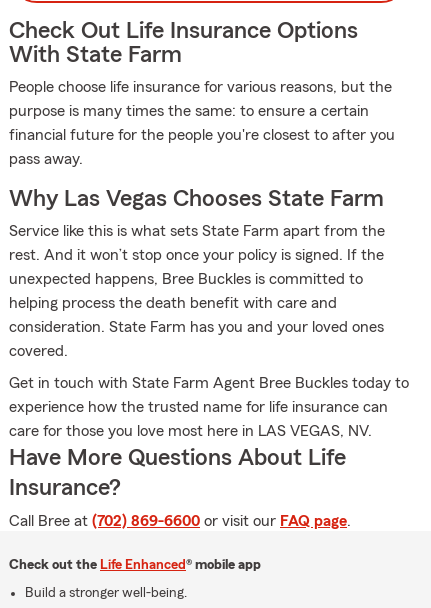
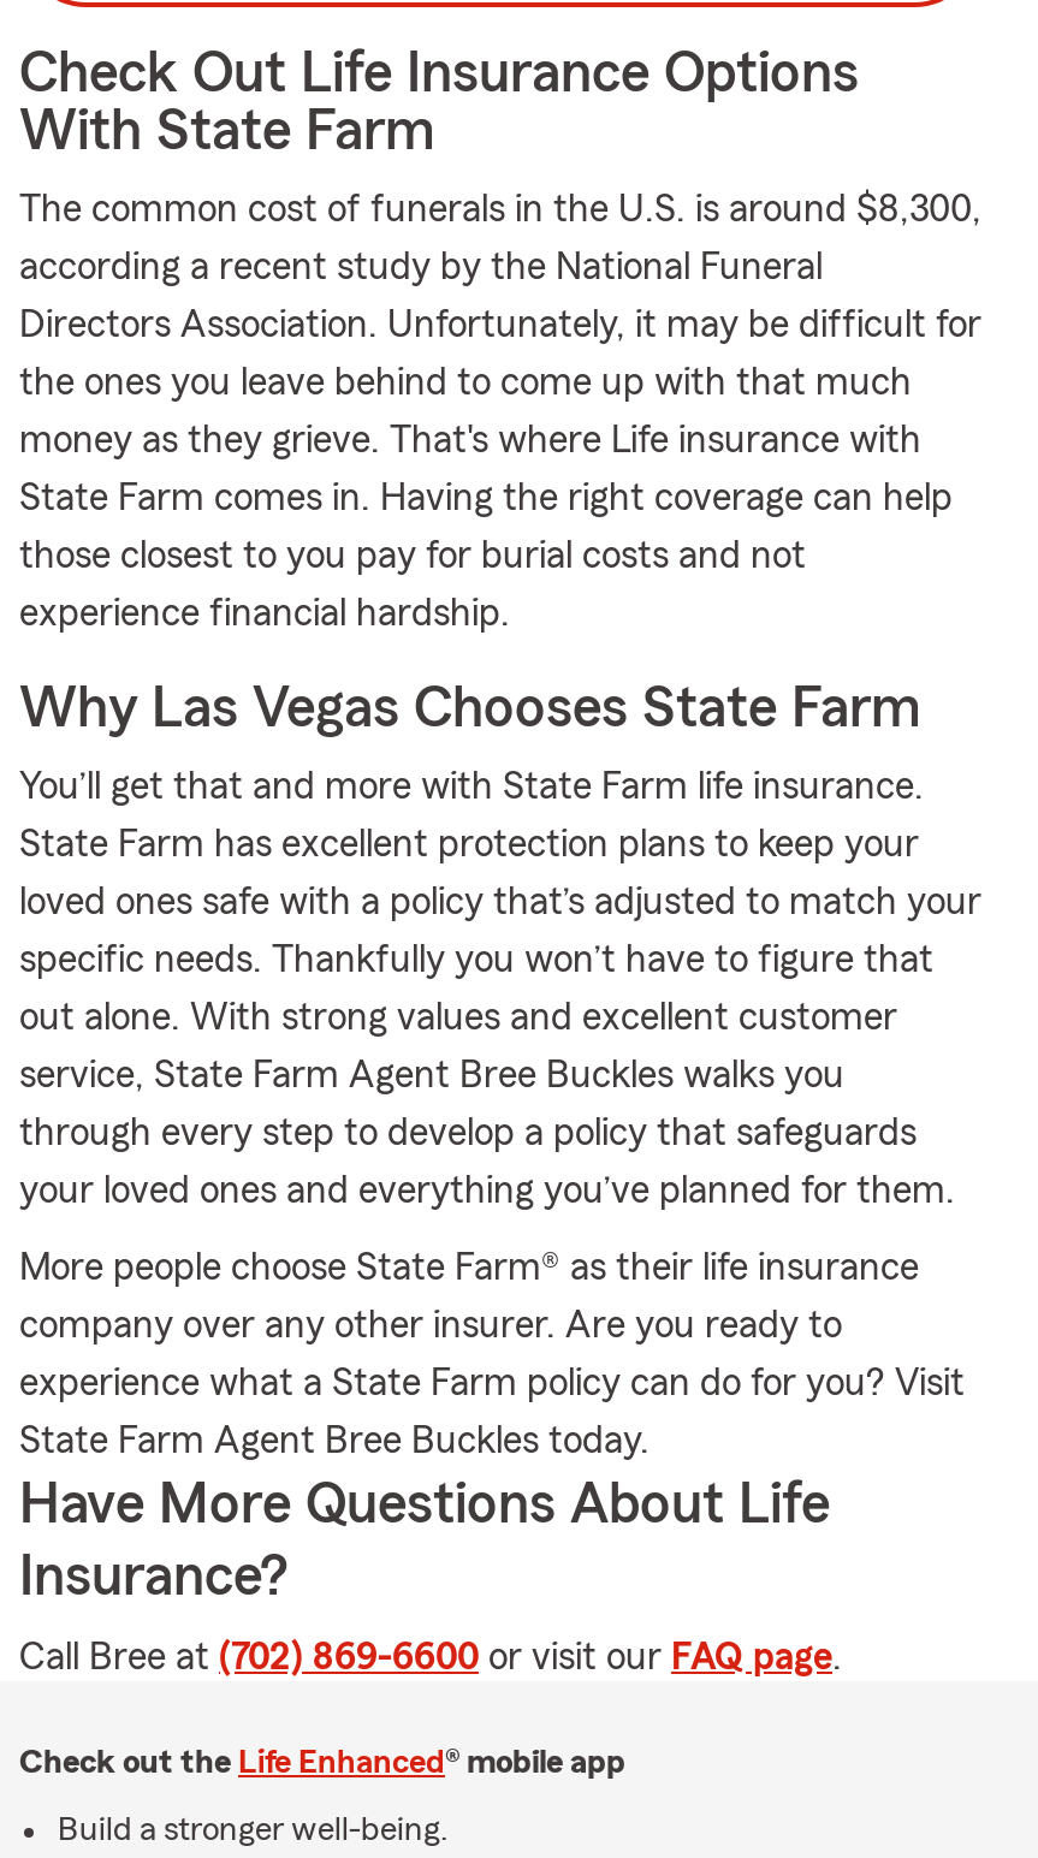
[9,79,395,167] People choose life insurance for various reasons, but the | purpose is many times the same: to ensure a certain | financial future for the people you're closest to after you | pass away. -> [19,190,981,633] The common cost of funerals in the U.S. is around $8,300, | according a recent study by the National Funeral | Directors Association. Unfortunately, it may be difficult for | the ones you leave behind to come up with that much | money as they grieve. That's where Life insurance with | State Farm comes in. Having the right coverage can help | those closest to you pay for burial costs and not | experience financial hardship.
[9,223,409,439] Service like this is what sets State Farm apart from the | rest. And it won’t stop once your policy is signed. If the | unexpected happens, Bree Buckles is committed to | helping process the death benefit with care and | consideration. State Farm has you and your loved ones | covered. | Get in touch with State Farm Agent Bree Buckles today to | experience how the trusted name for life insurance can | care for those you love most here in LAS VEGAS, NV. -> [19,767,981,1460] You’ll get that and more with State Farm life insurance. | State Farm has excellent protection plans to keep your | loved ones safe with a policy that’s adjusted to match your | specific needs. Thankfully you won’t have to figure that | out alone. With strong values and excellent customer | service, State Farm Agent Bree Buckles walks you | through every step to develop a policy that safeguards | your loved ones and everything you’ve planned for them. | More people choose State Farm® as their life insurance | company over any other insurer. Are you ready to | experience what a State Farm policy can do for you? Visit | State Farm Agent Bree Buckles today.

